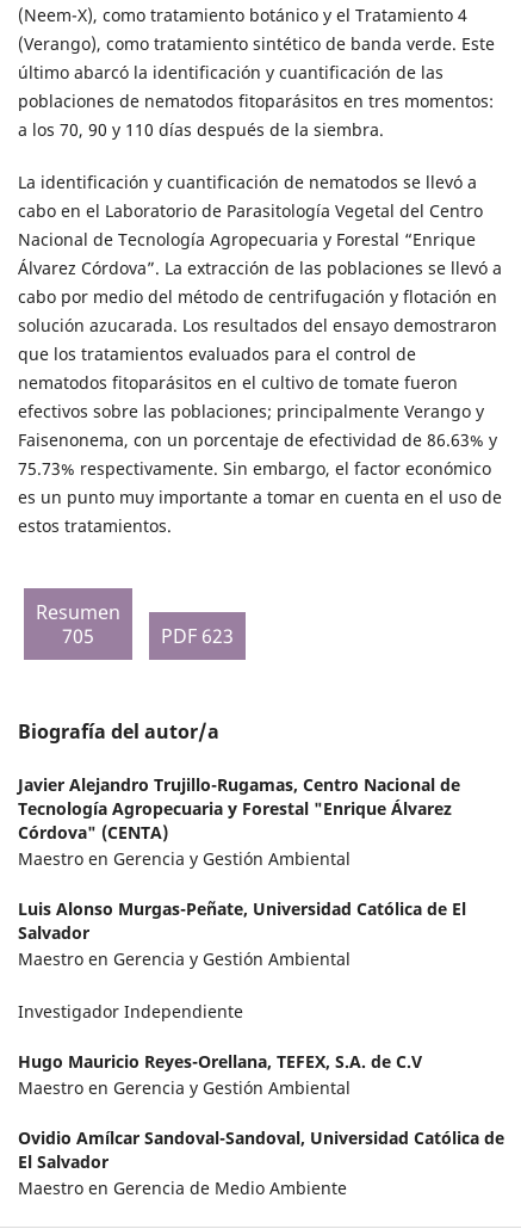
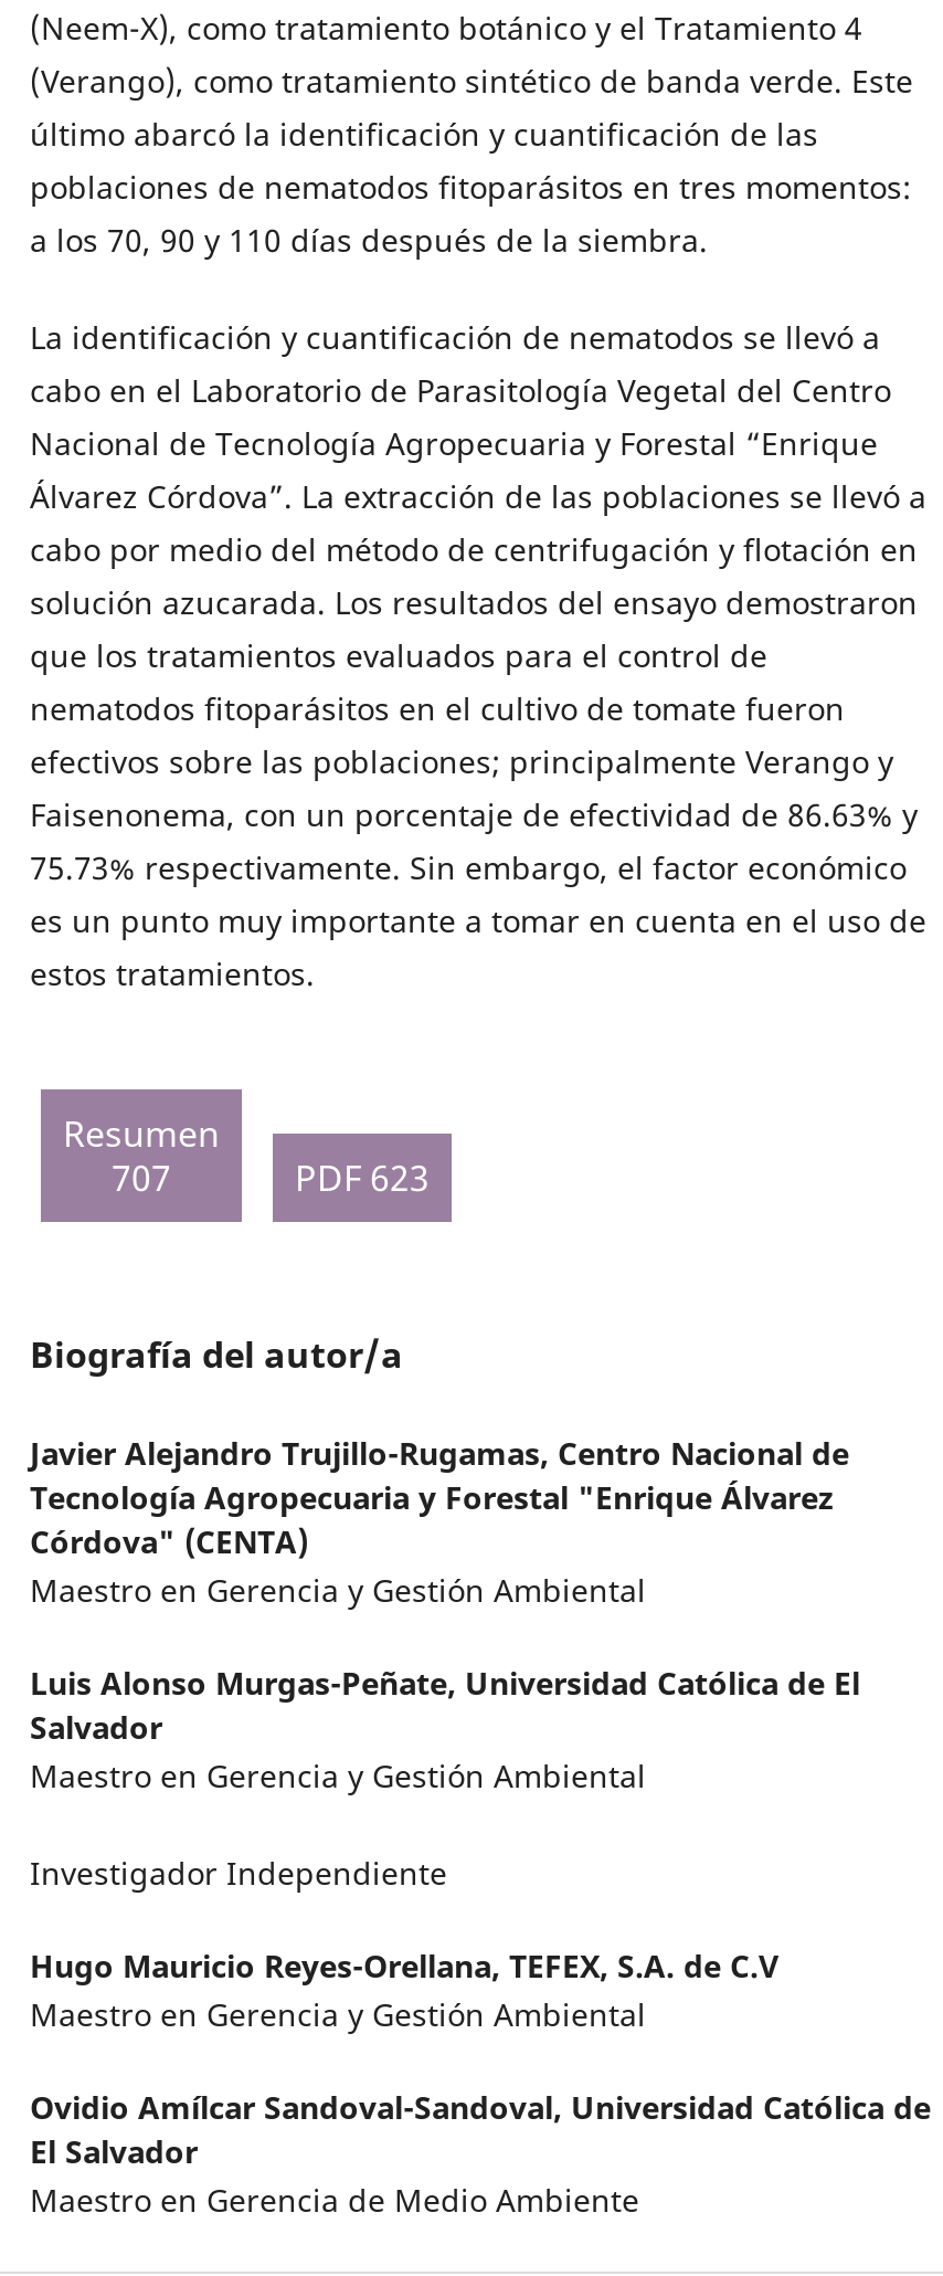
[62,623,94,649] 705 -> [112,1154,171,1202] 707

